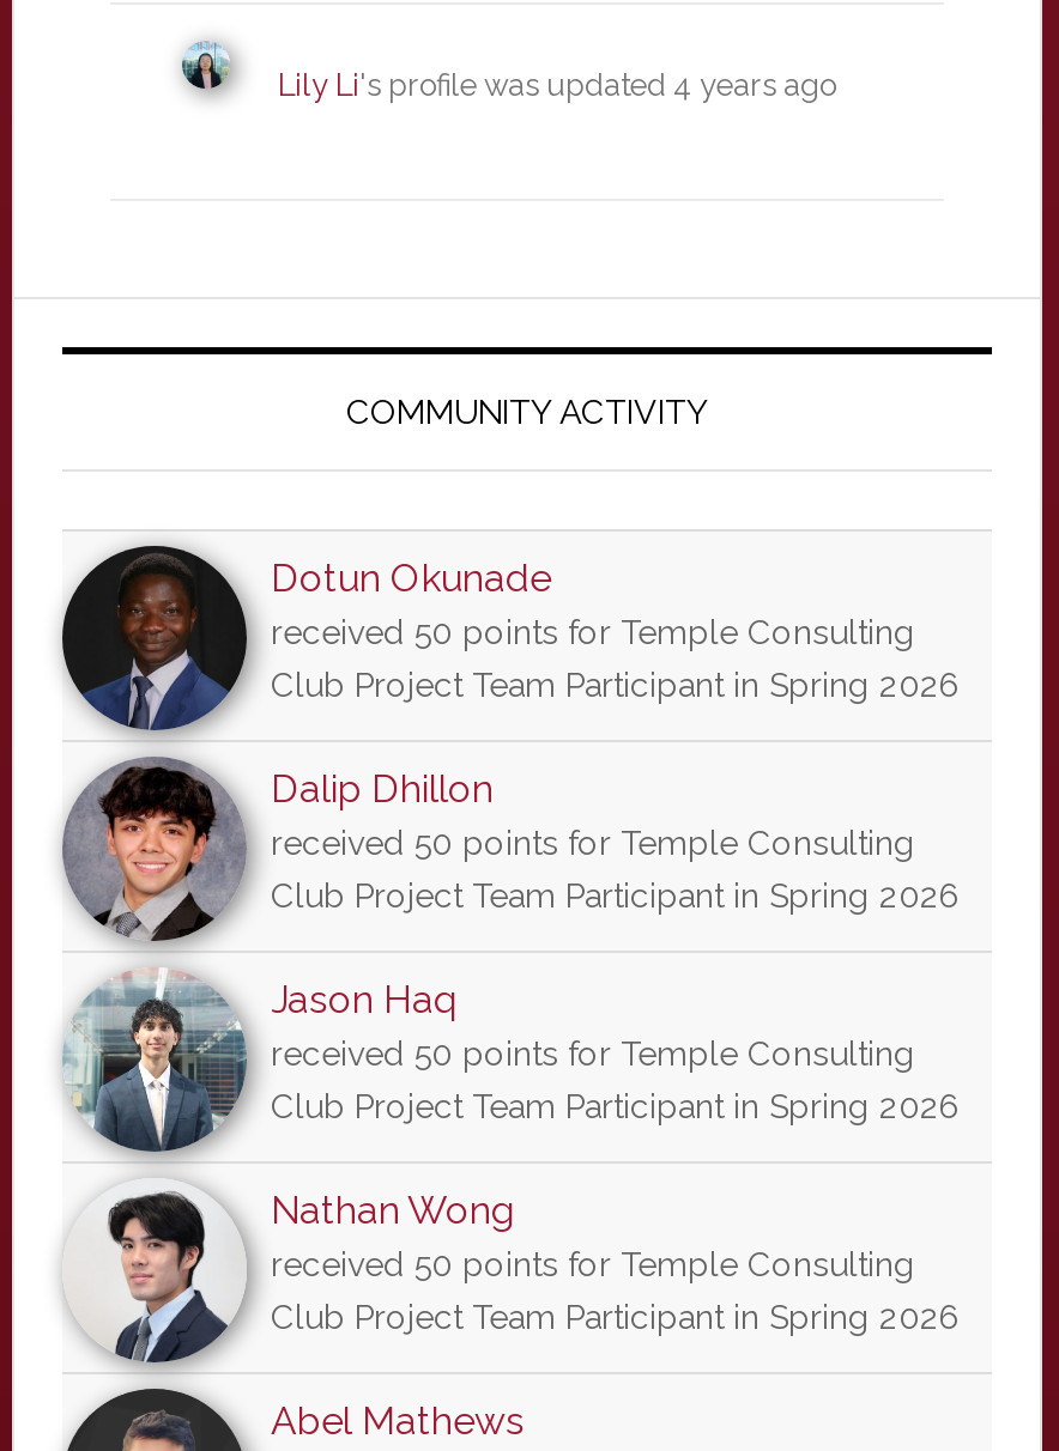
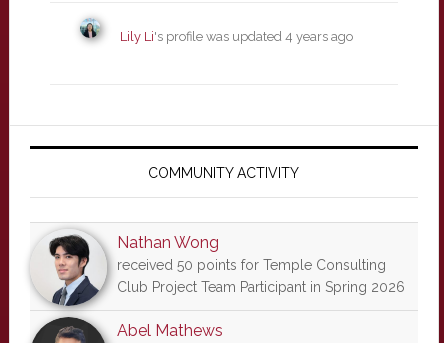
[60,544,961,1125] [image] | Dotun Okunade | received 50 points for Temple Consulting | Club Project Team Participant in Spring 2026 | Dalip Dhillon | received 50 points for Temple Consulting | Club Project Team Participant in Spring 2026 | Jason Haq | received 50 points for Temple Consulting | Club Project Team Participant in Spring 2026 -> none
[60,759,237,1164] [image] -> none

